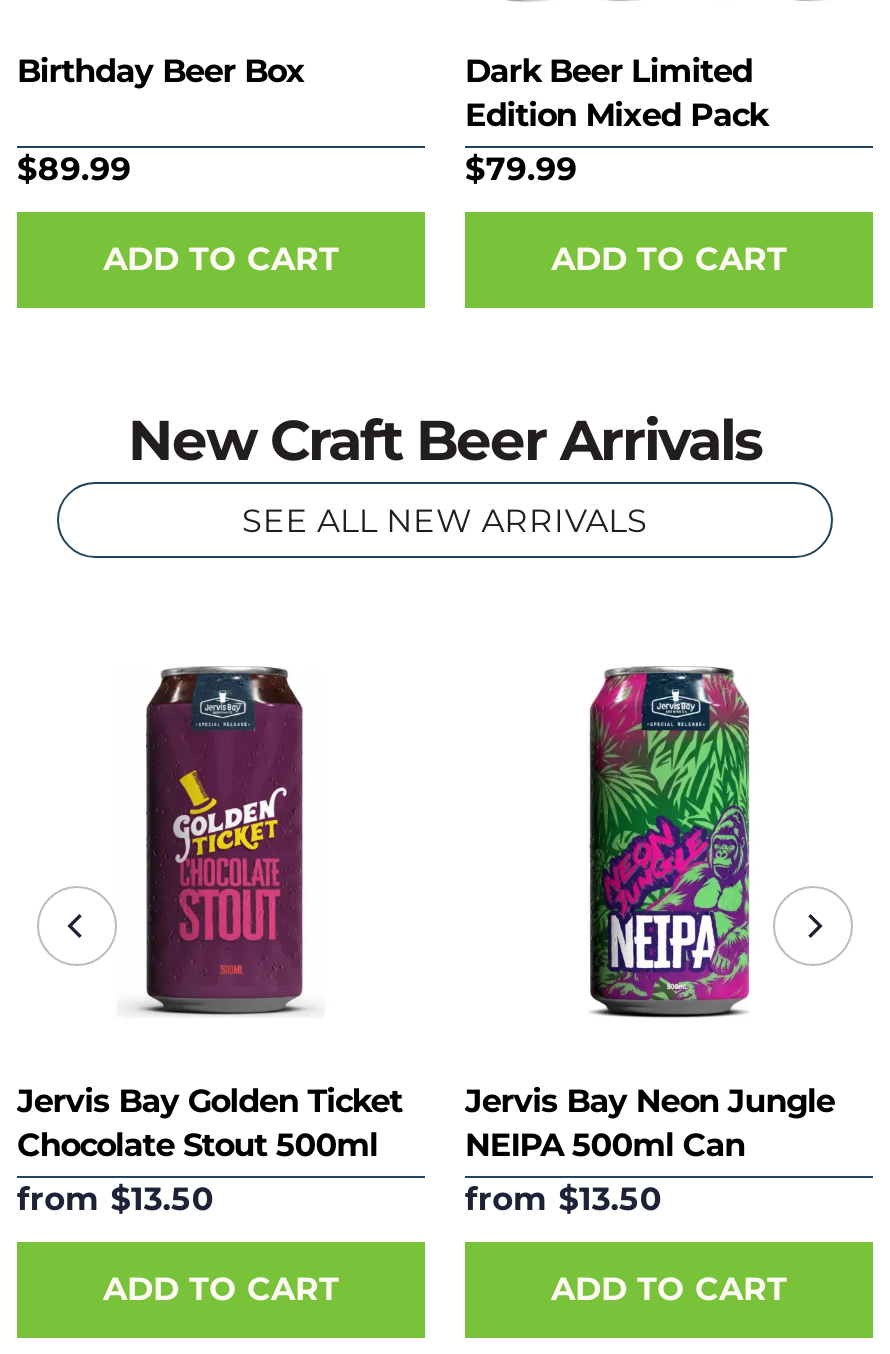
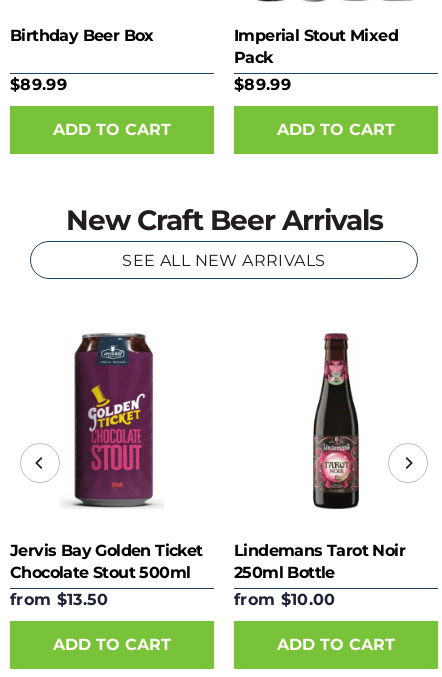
[465,52,767,188] Dark Beer Limited | Edition Mixed Pack | $79.99 -> [234,26,398,94] Imperial Stout Mixed | Pack | $89.99
[465,664,835,1218] [image] | Jervis Bay Neon Jungle | NEIPA 500ml Can | from $13.50 -> [234,333,405,609] [image] | Lindemans Tarot Noir | 250ml Bottle | from $10.00

